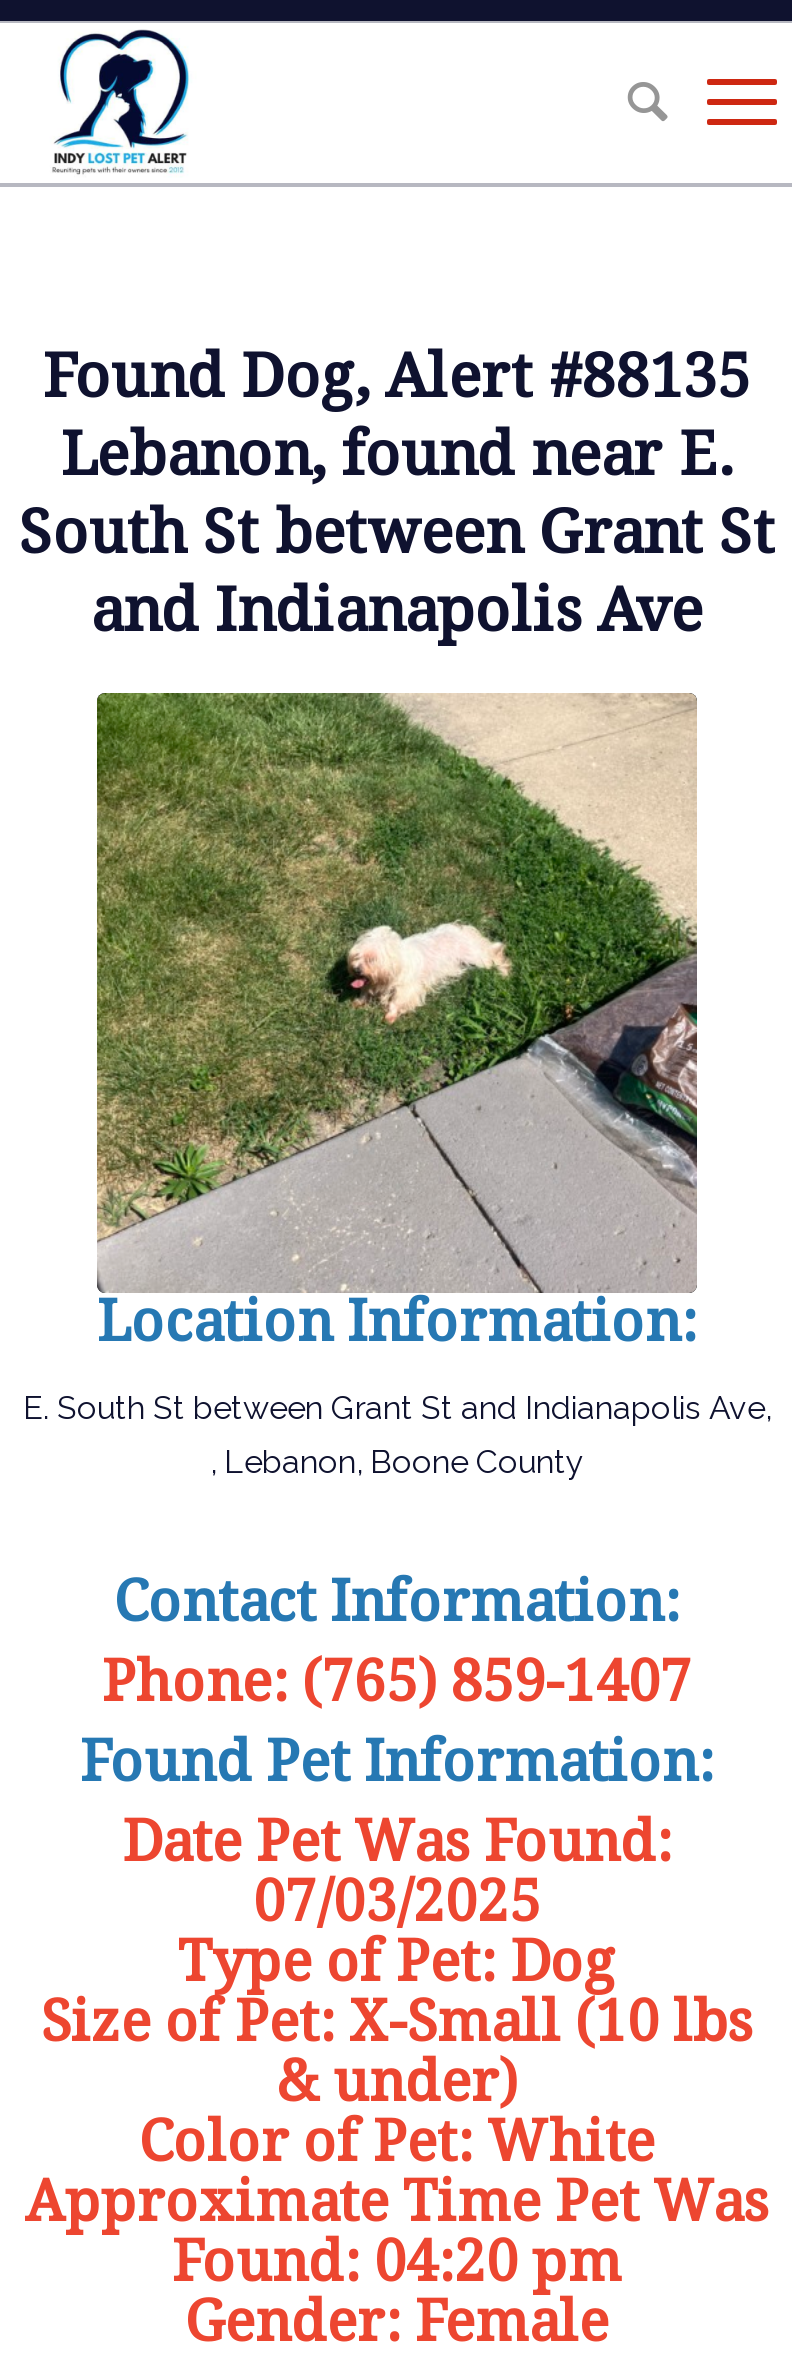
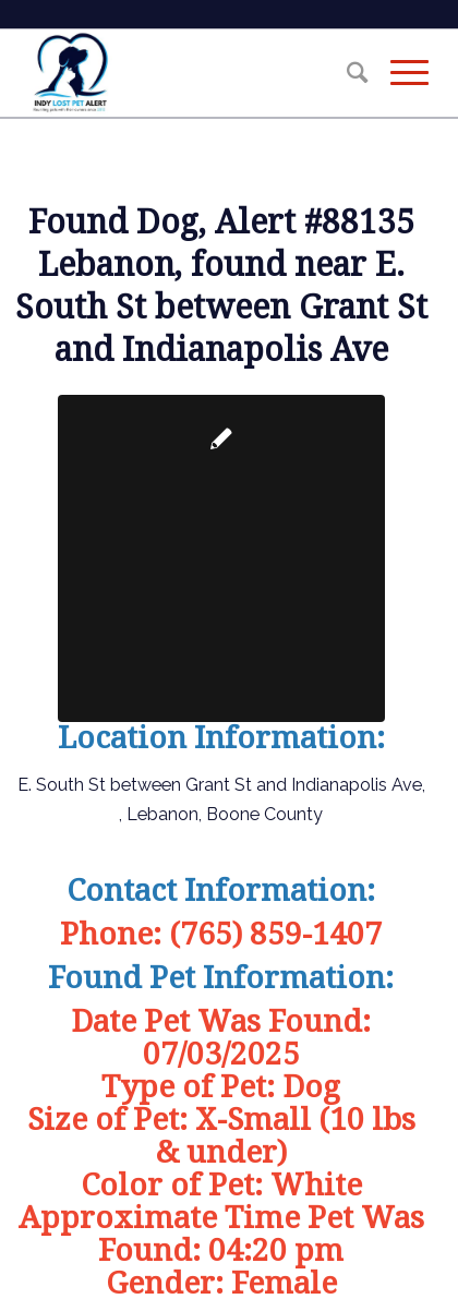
[95,691,699,1285] [image] -> none

